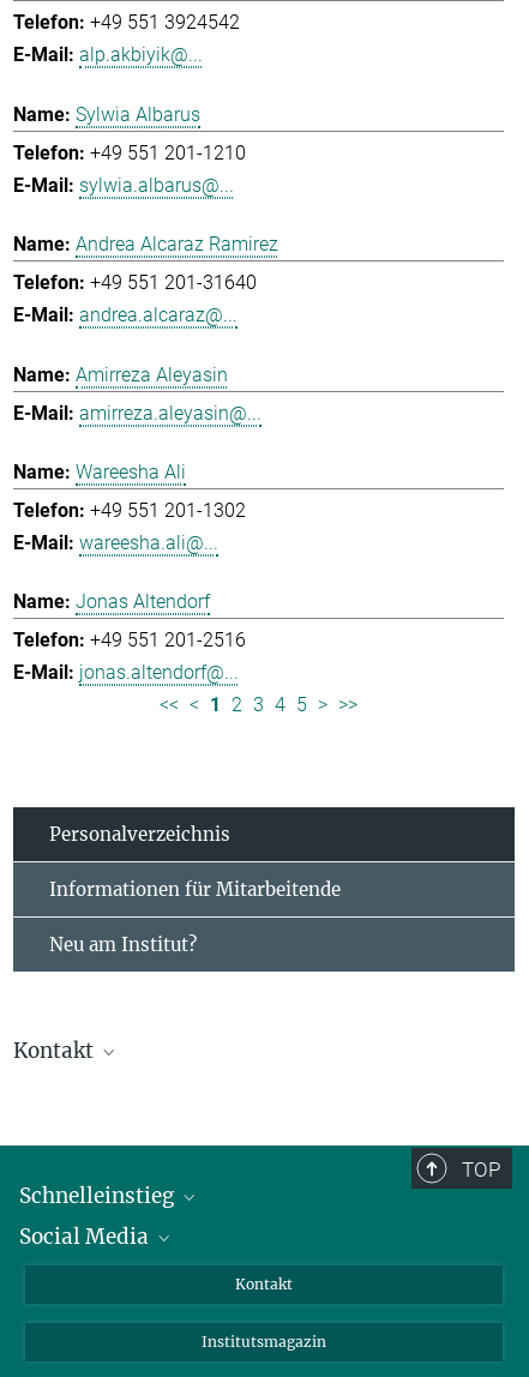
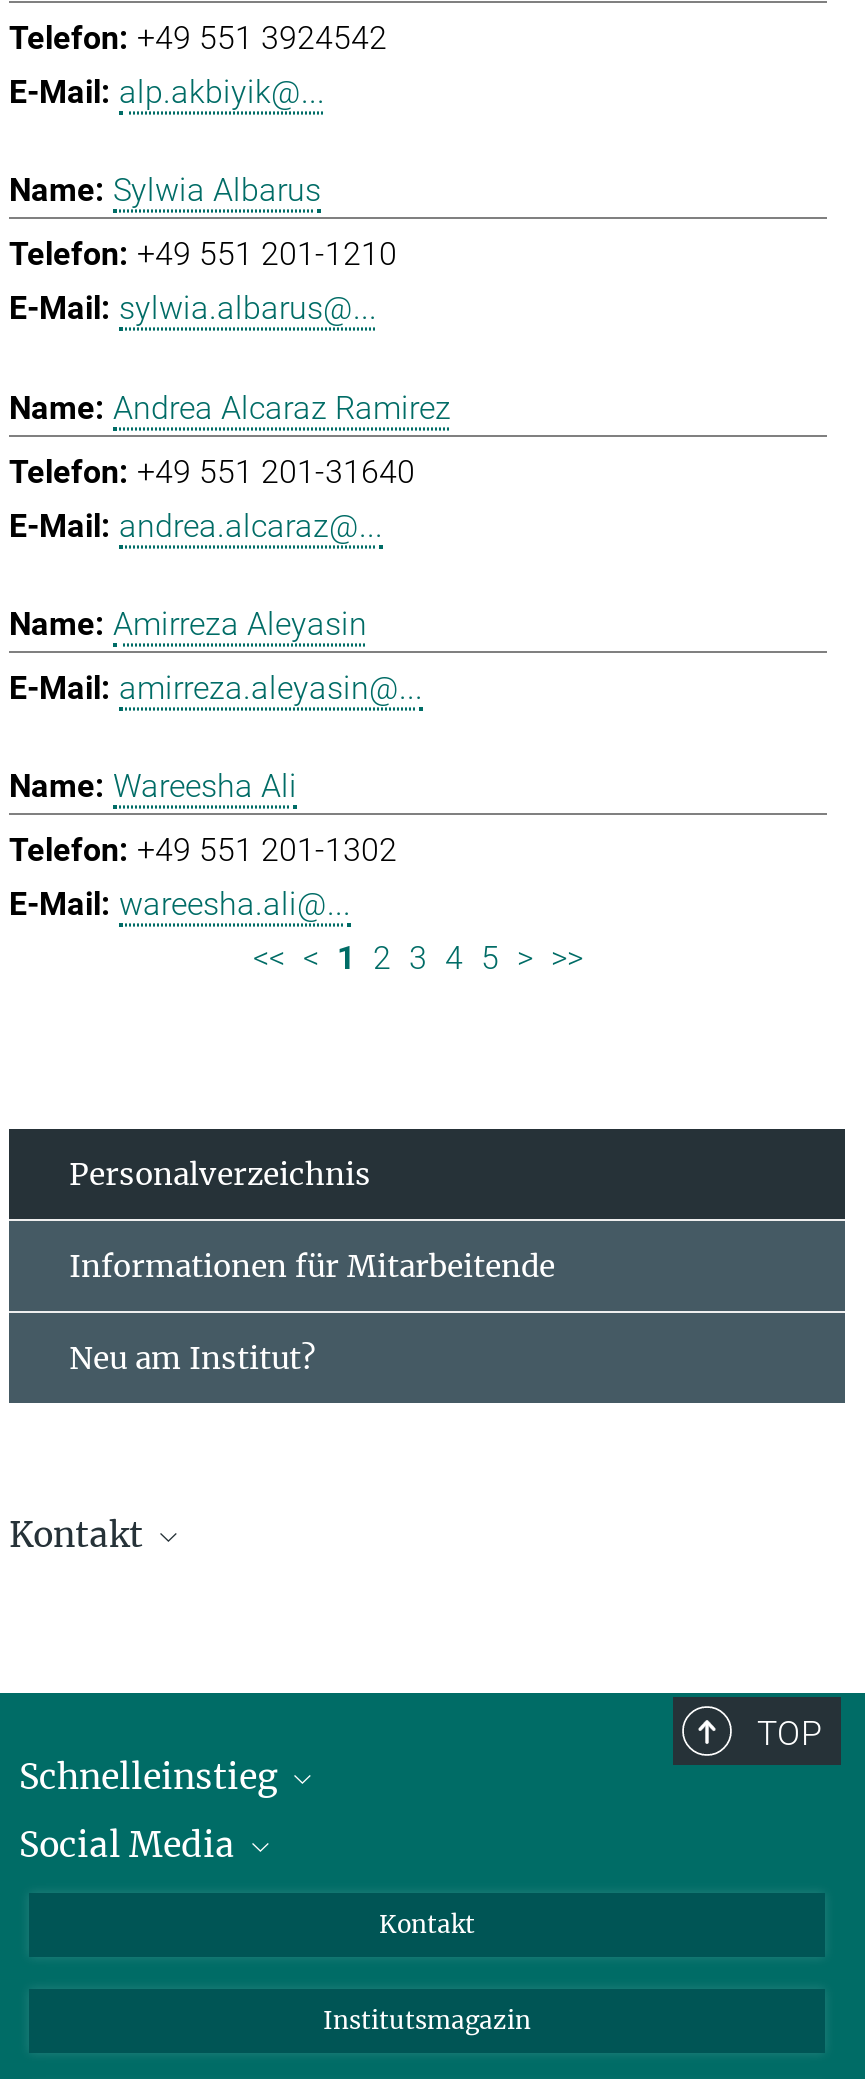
[76,591,246,684] Jonas Altendorf | +49 551 201-2516 | jonas.altendorf@... -> none

